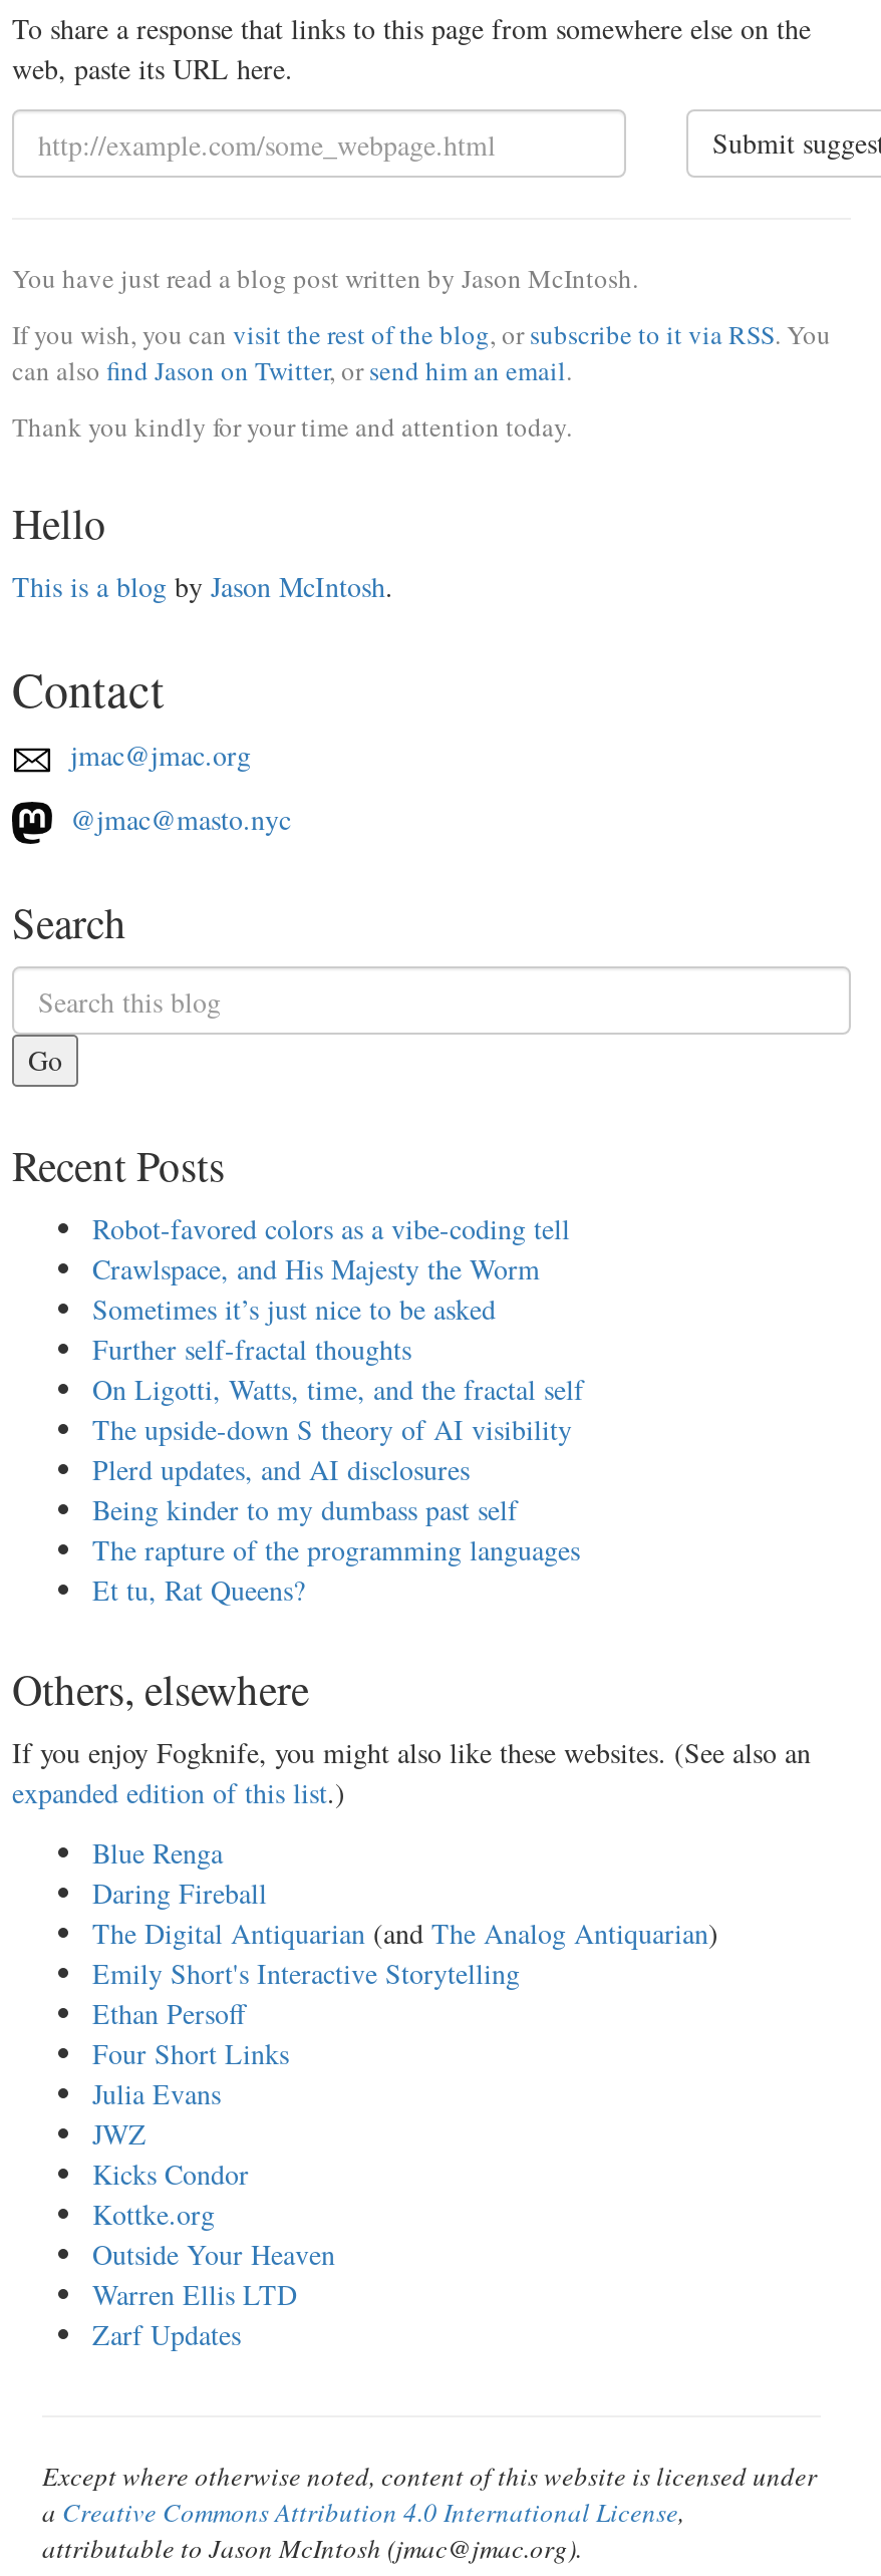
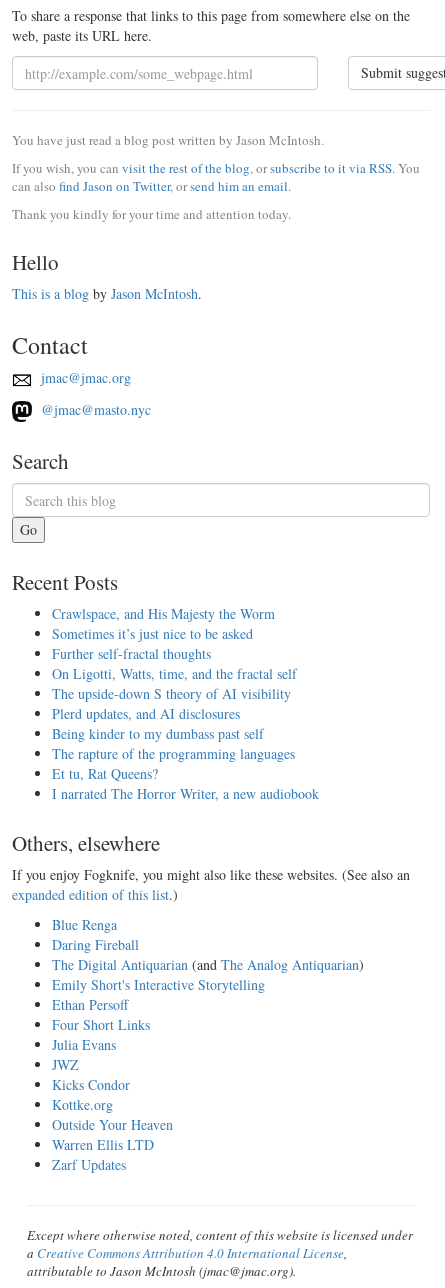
[92,1210,570,1248] Robot-favored colors as a vibe-coding tell -> none
moved [92,1250,584,1609] -> [52,604,297,783]: Crawlspace, and His Majesty the Worm | Sometimes it’s just nice to be asked | Further self-fractal thoughts | ... | The rapture of the programming languages | Et tu, Rat Queens?
none -> [52,784,319,803] I narrated The Horror Writer, a new audiobook

